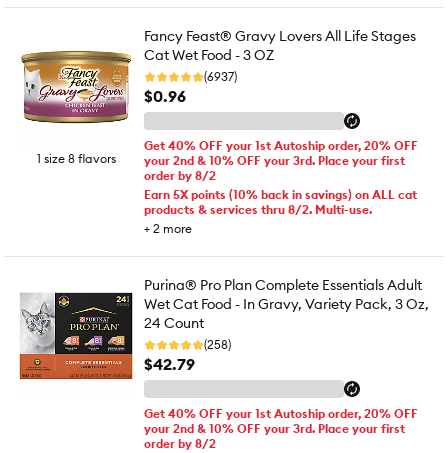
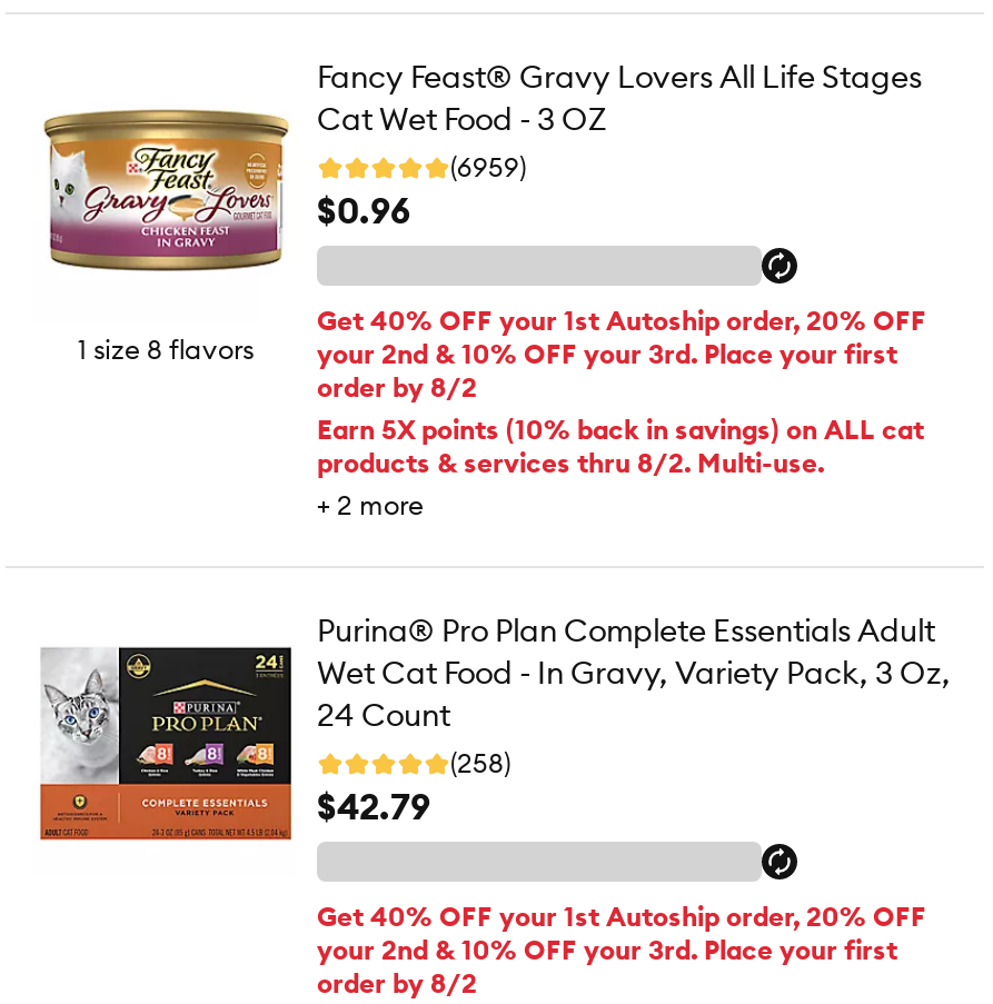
[204,69,237,84] (6937) -> [450,151,526,184] (6959)

